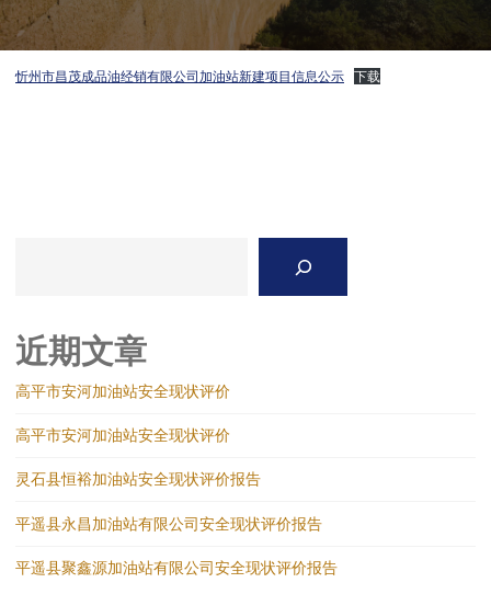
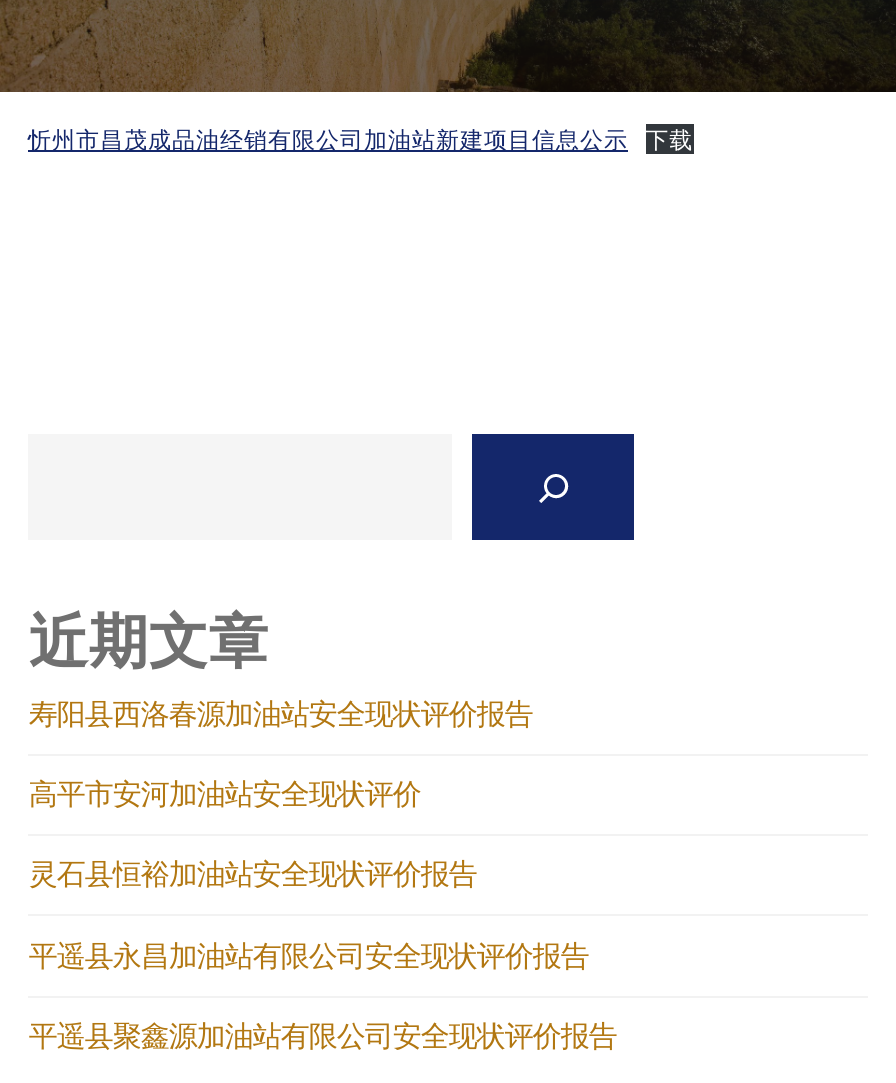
[16,381,235,401] 高平市安河加油站安全现状评价 -> [29,695,533,731] 寿阳县西洛春源加油站安全现状评价报告

